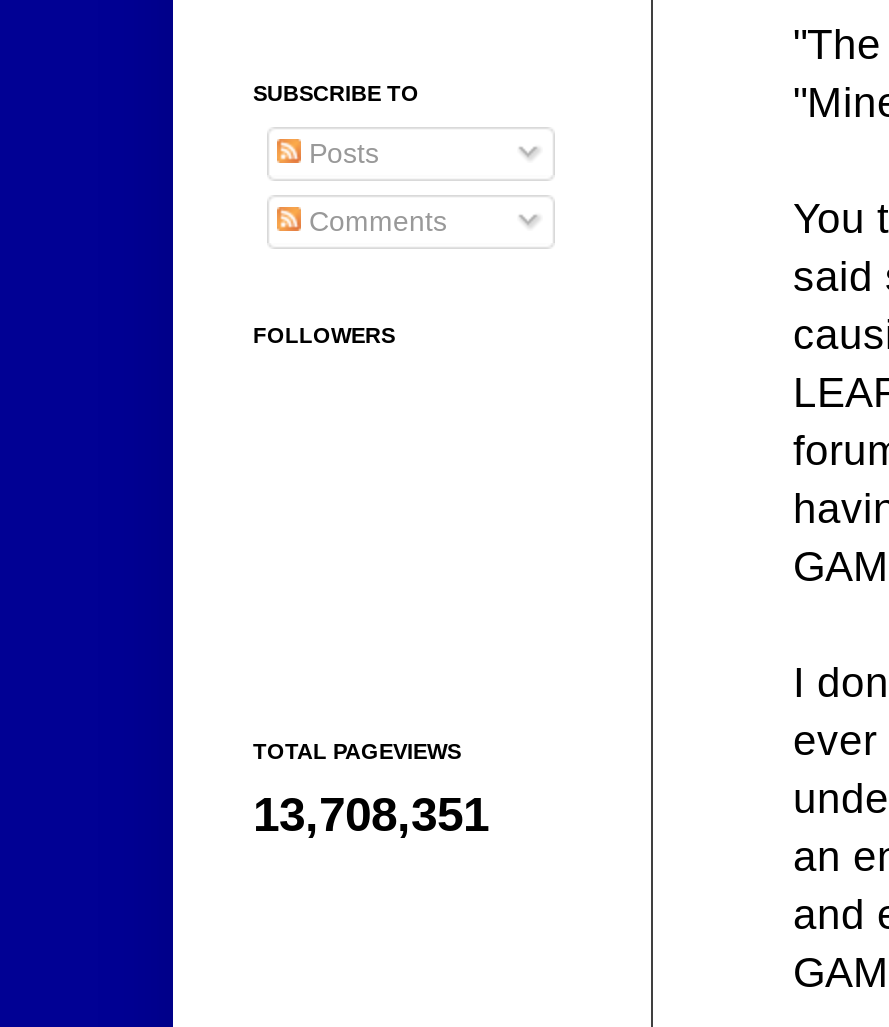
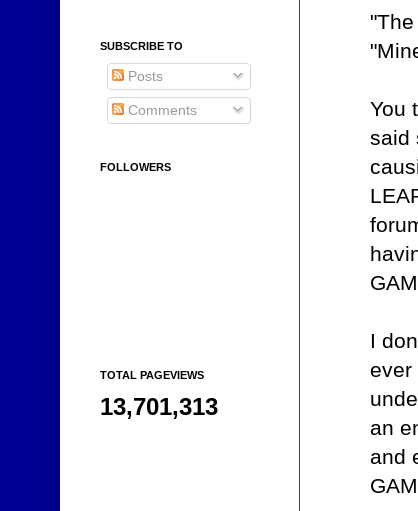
[253,787,489,841] 13,708,351 -> [100,393,218,420] 13,701,313

